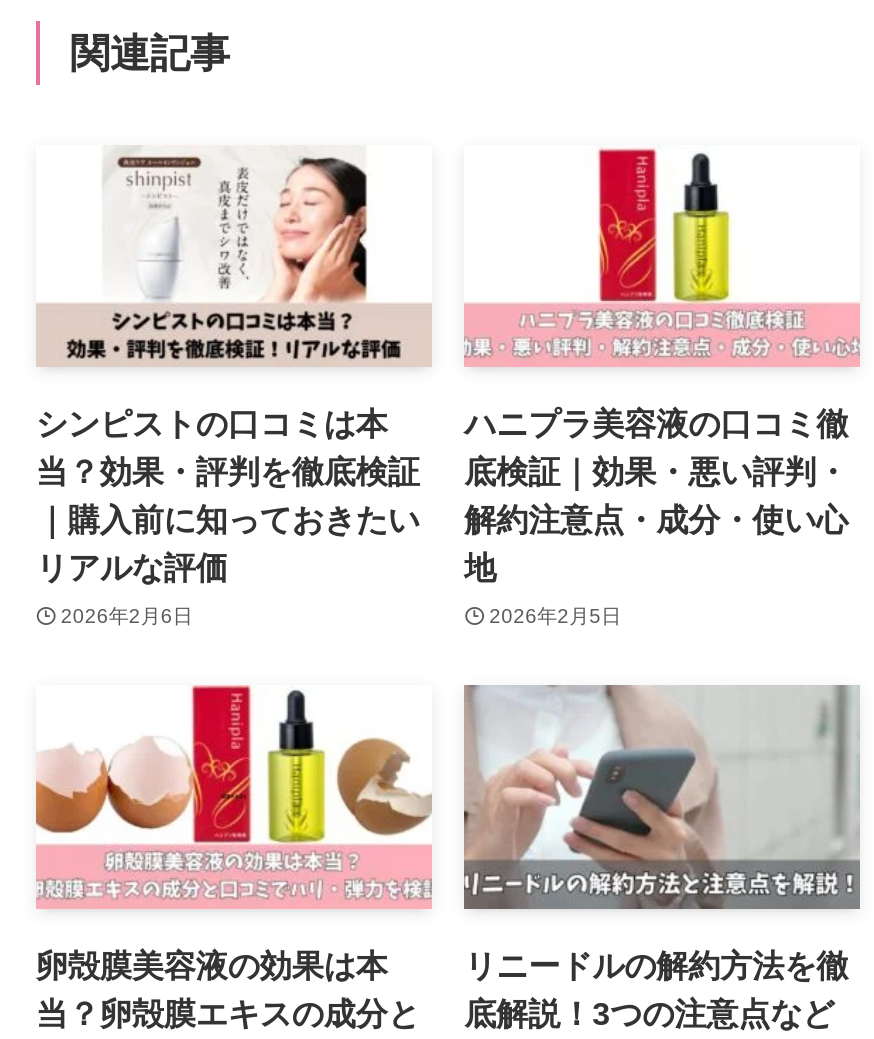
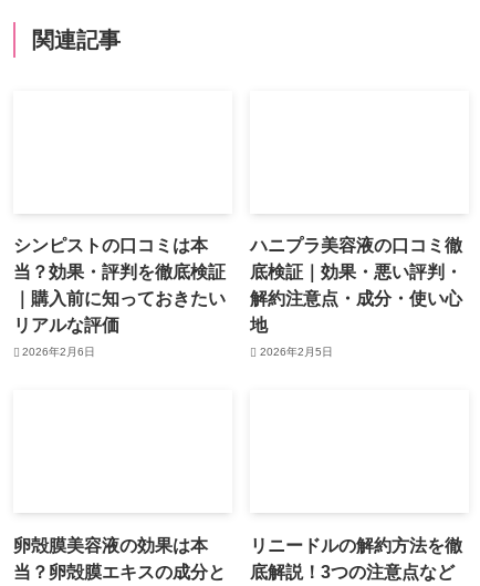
[36,147,432,367] [image] -> none
[464,147,860,367] [image] -> none
[34,683,432,909] [image] -> none
[462,683,862,911] [image] -> none

